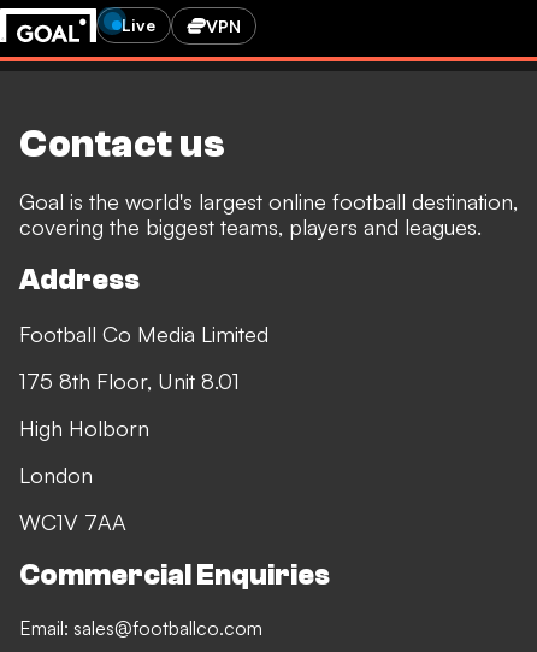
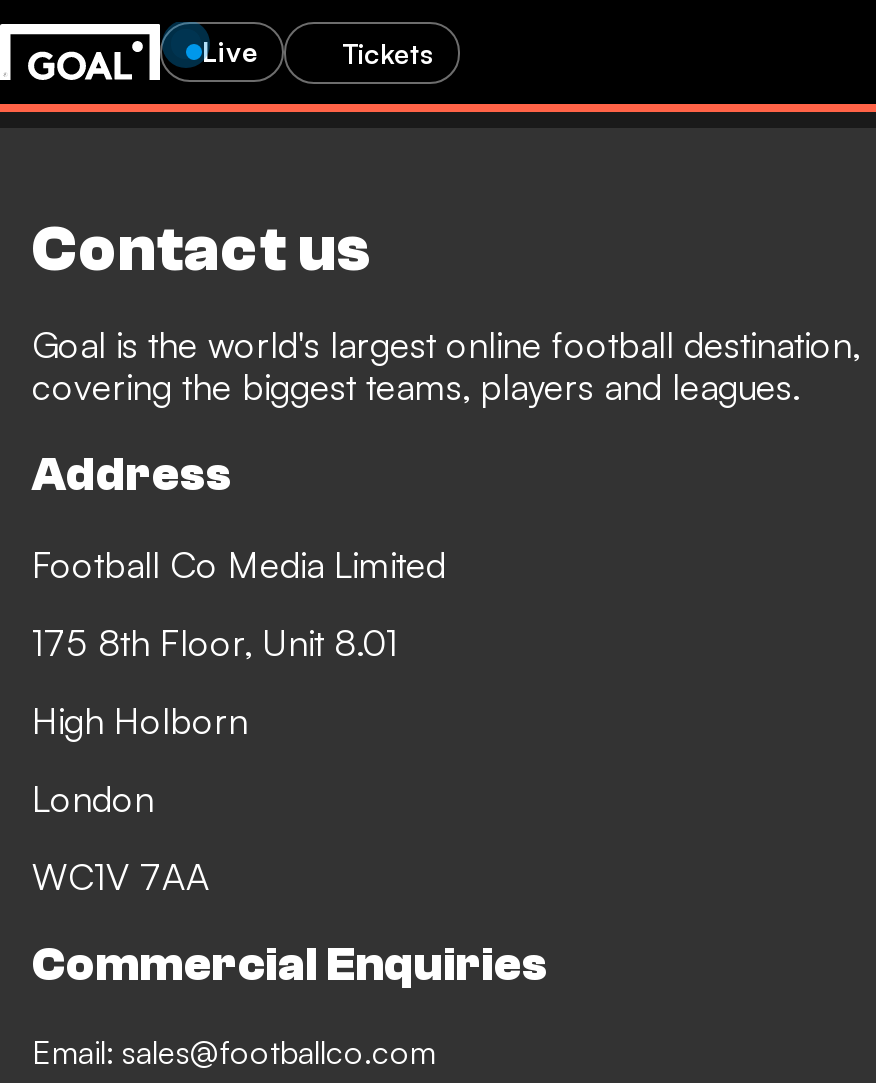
[206,15,241,36] VPN -> [342,35,434,69] Tickets

